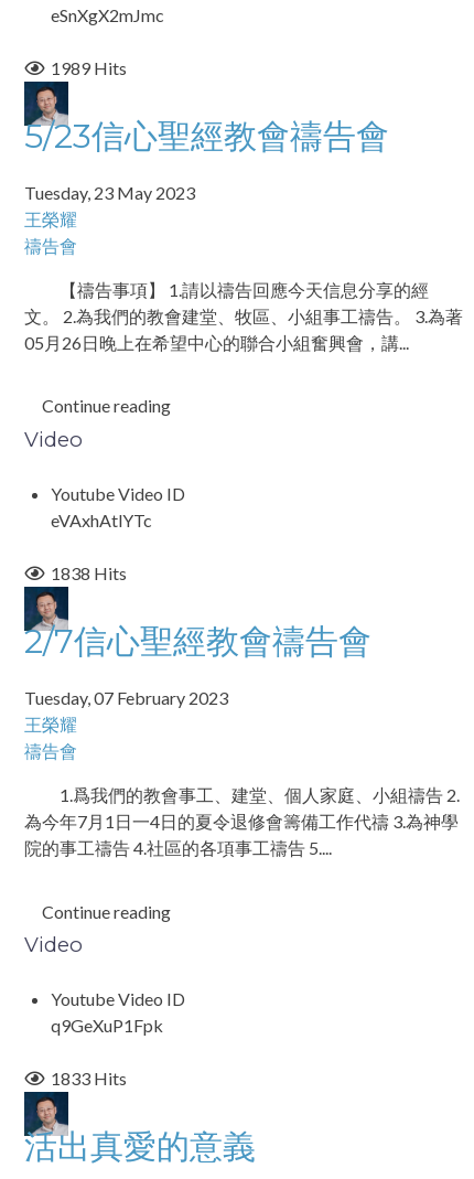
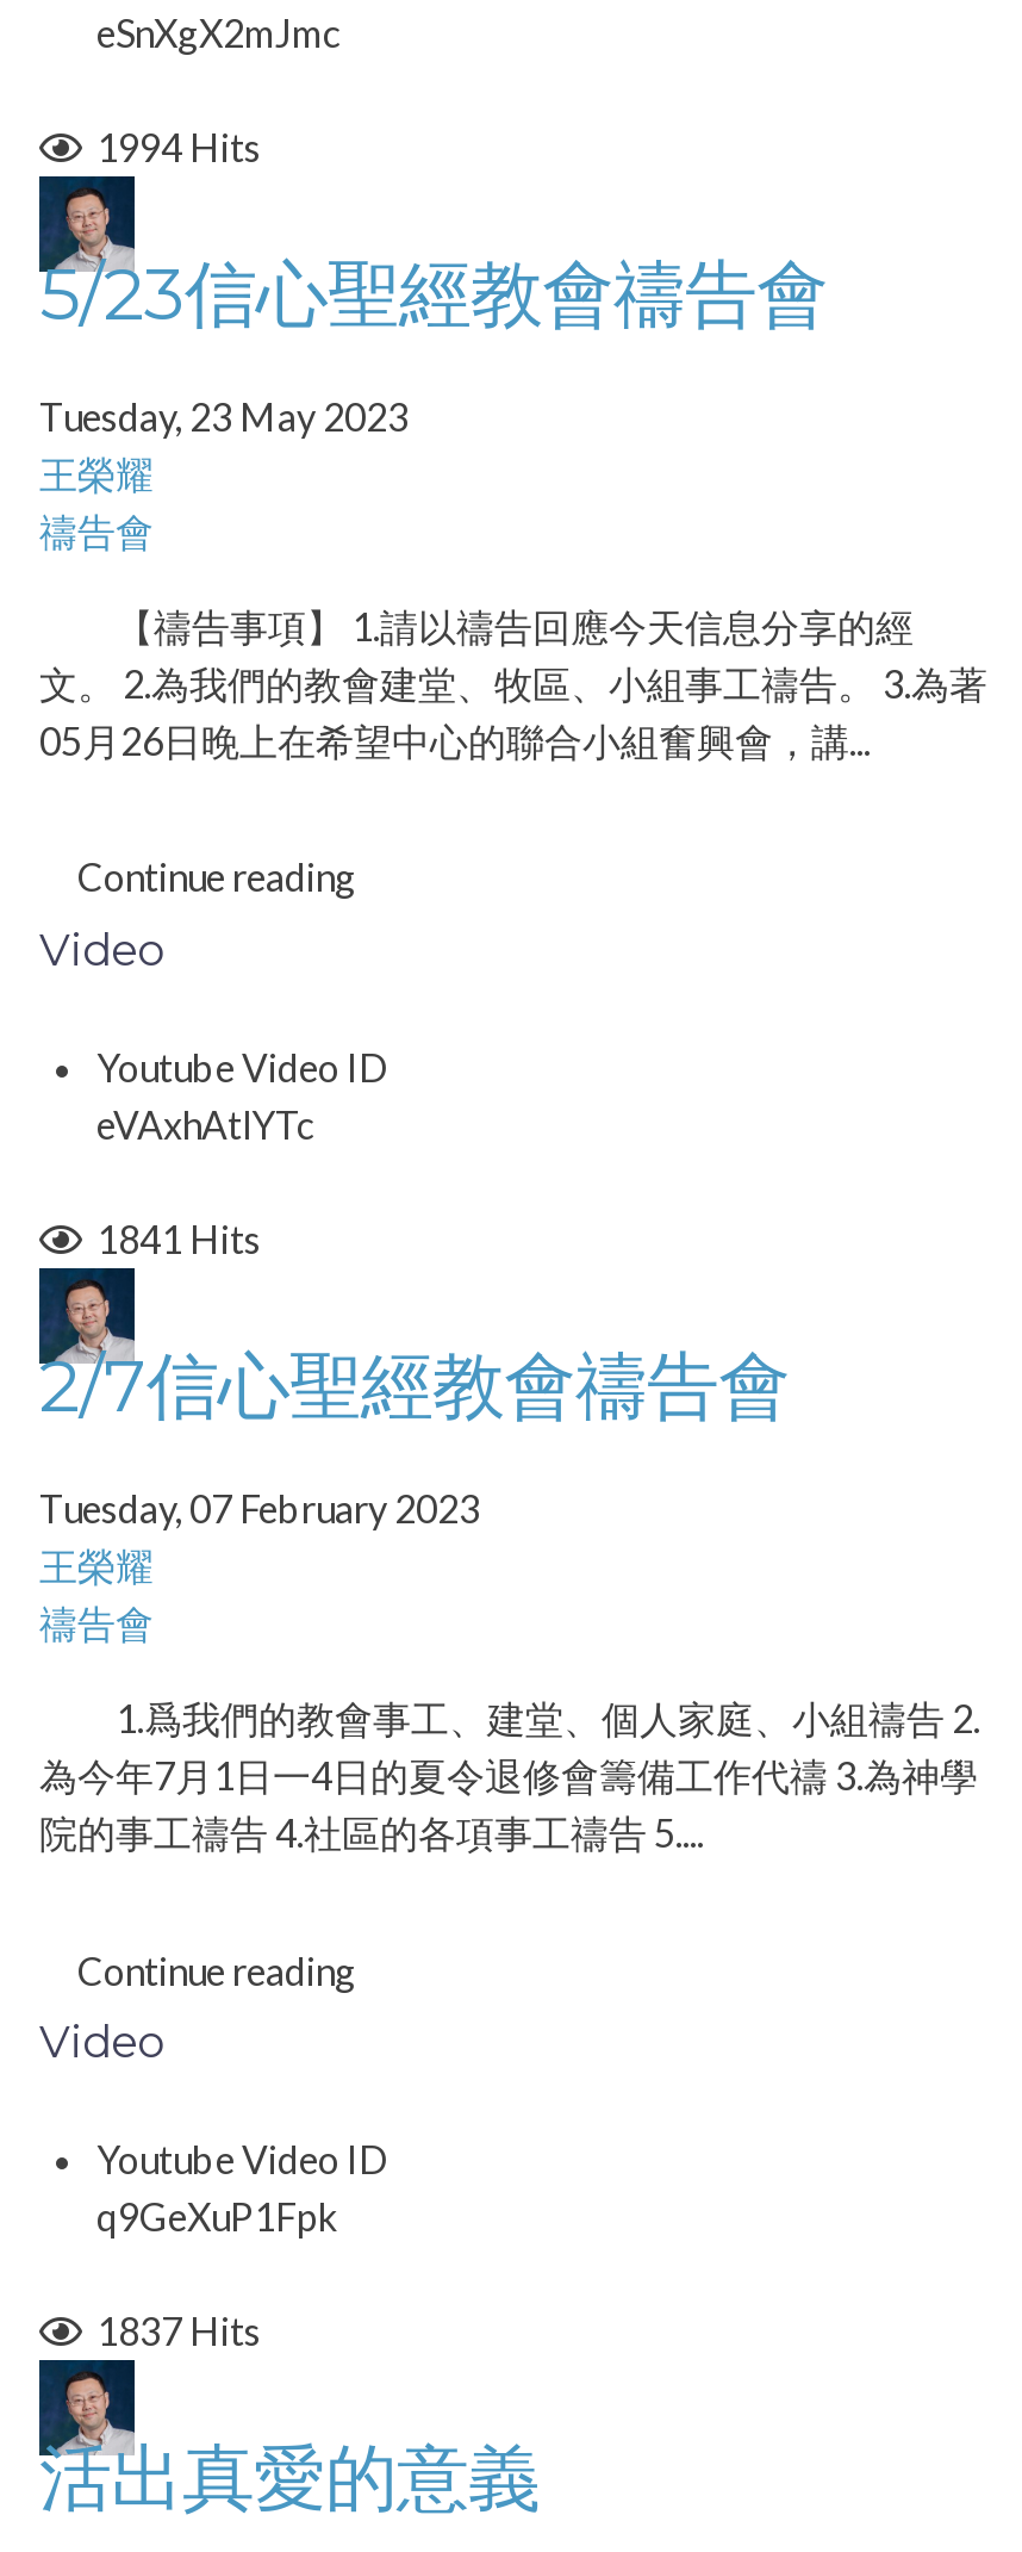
[44,57,127,78] 1989 Hits -> [82,124,261,169] 1994 Hits
[44,563,127,584] 1838 Hits -> [82,1216,261,1261] 1841 Hits
[44,1068,127,1089] 1833 Hits -> [82,2308,261,2353] 1837 Hits

